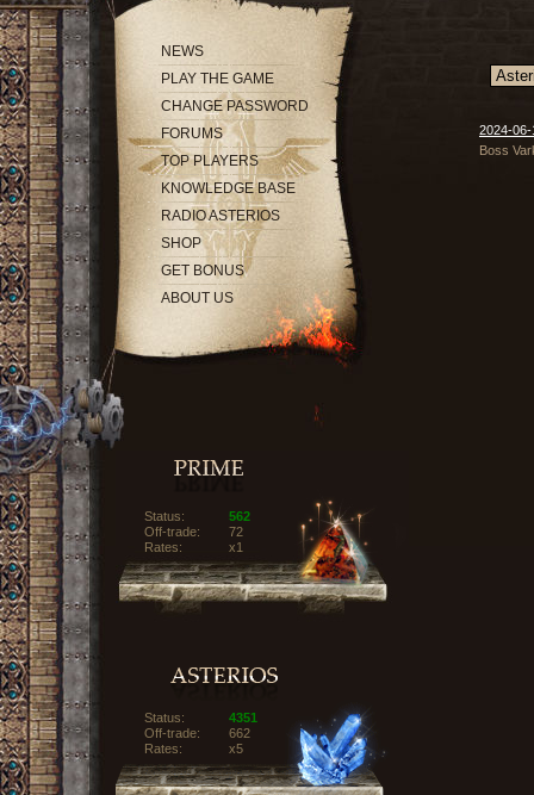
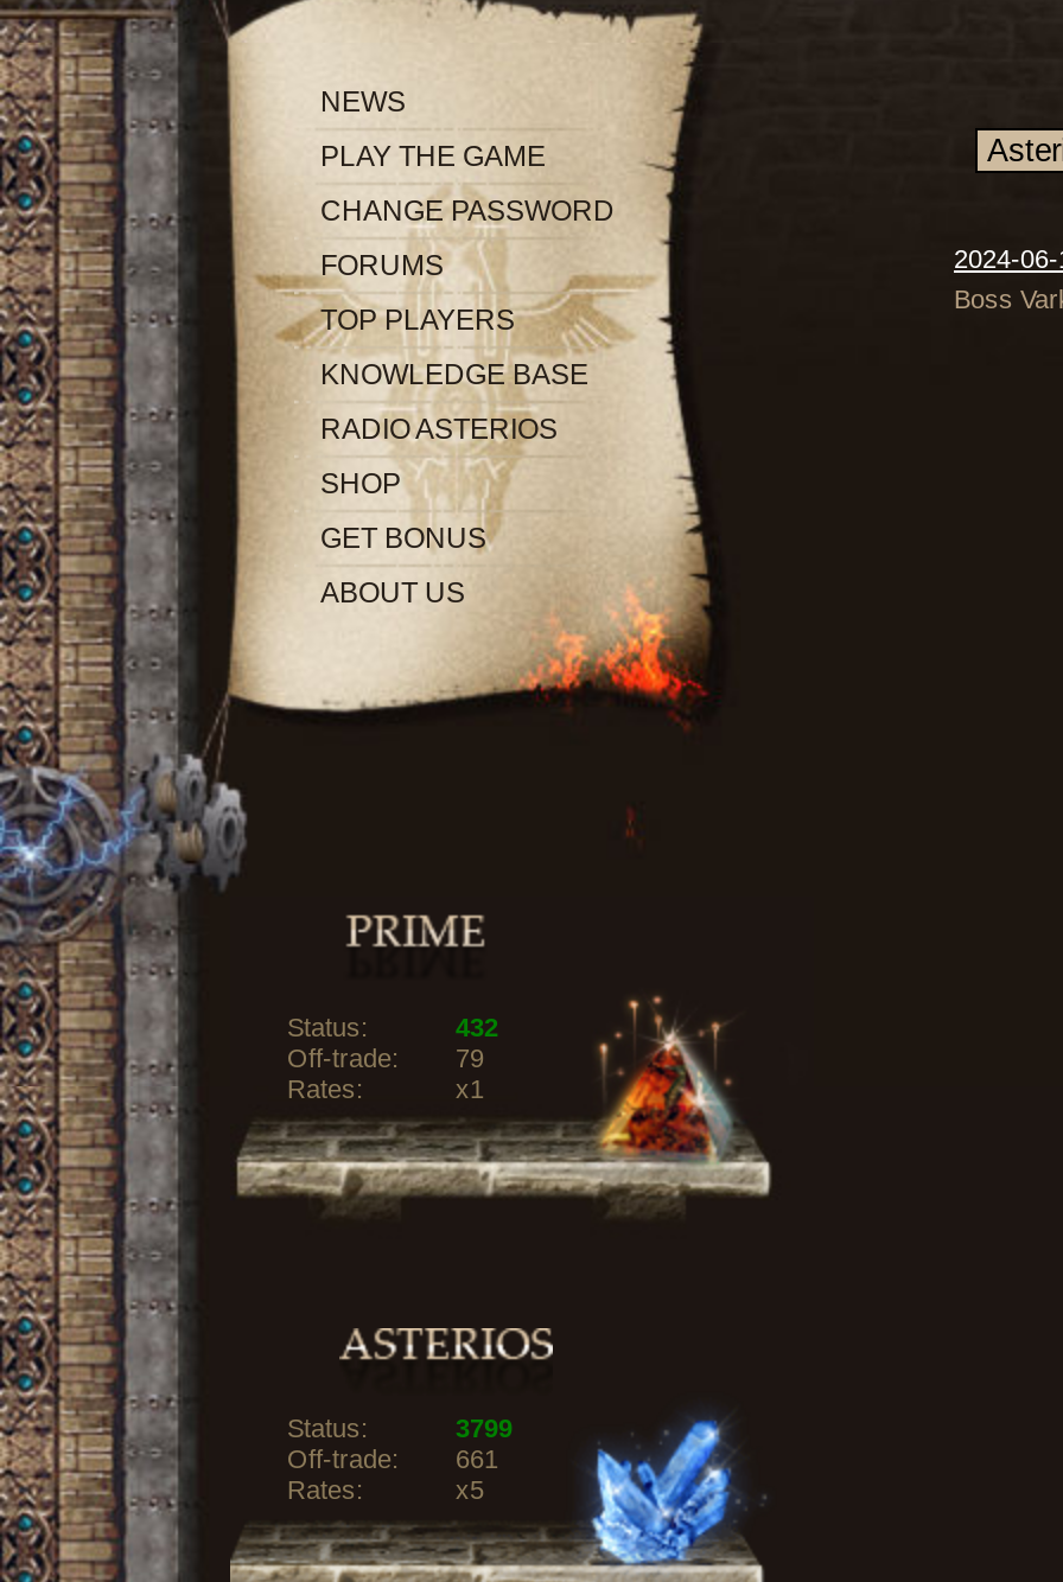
[229,509,250,523] 562 -> [456,1013,498,1041] 432
[144,524,243,539] Off-trade: 72 -> [287,1044,484,1072] Off-trade: 79
[229,710,257,725] 4351 -> [456,1414,513,1442] 3799
[144,726,250,740] Off-trade: 662 -> [287,1444,498,1473] Off-trade: 661

